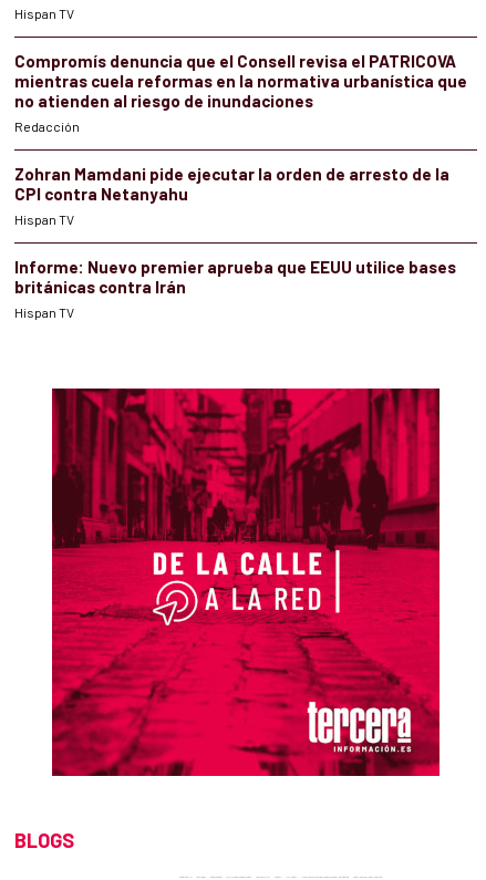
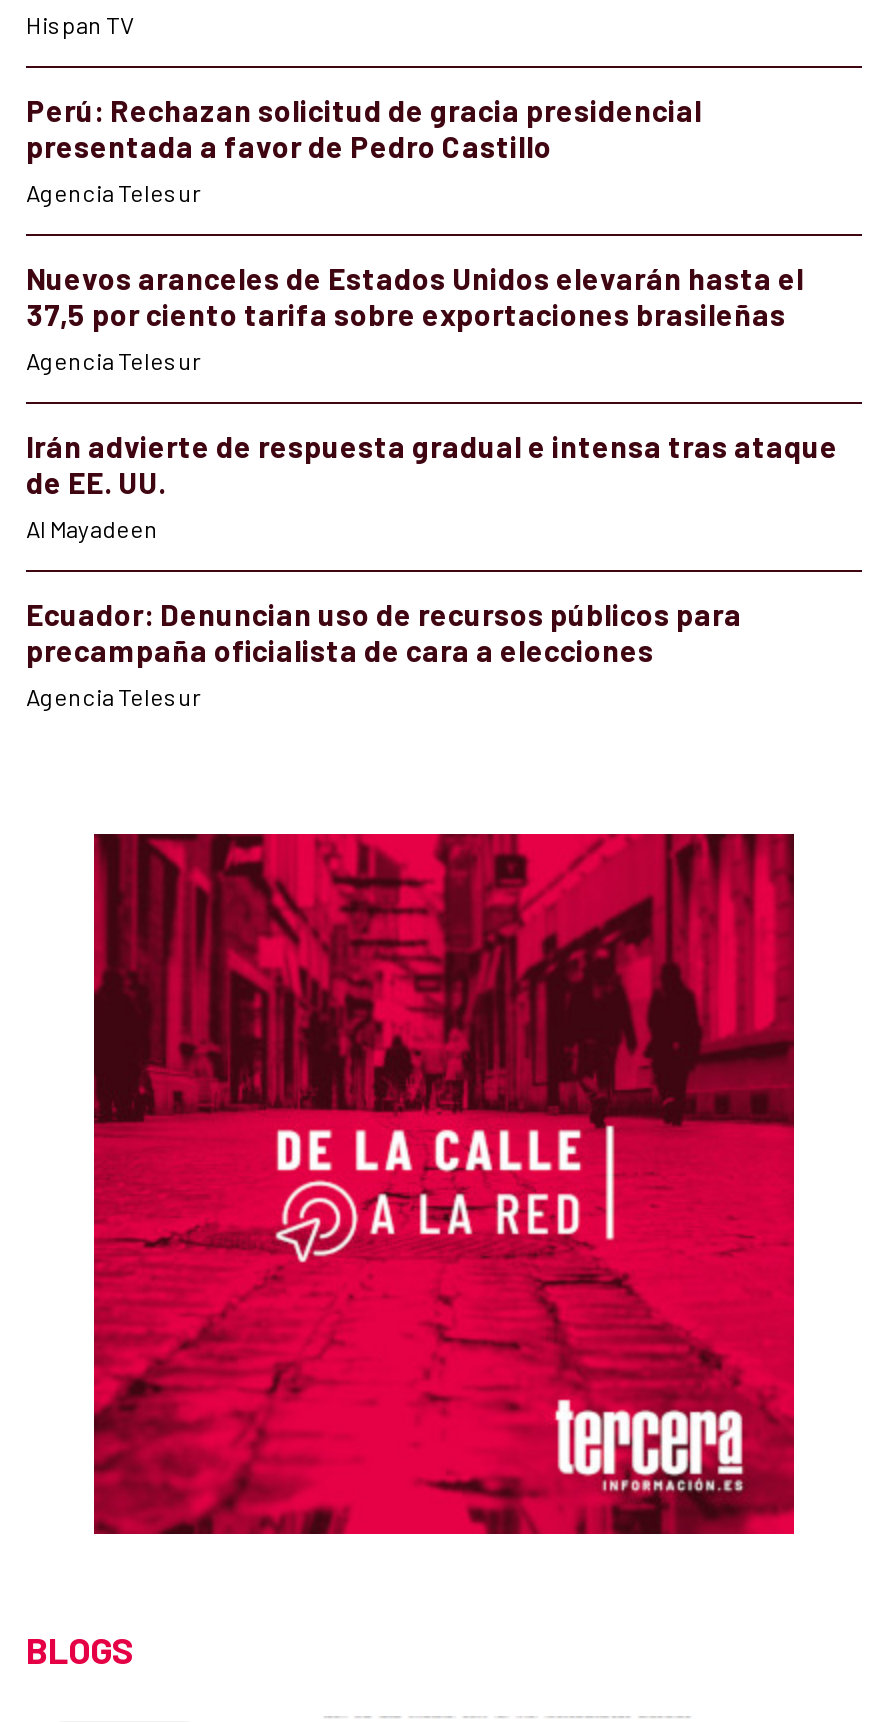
[14,50,467,319] Compromís denuncia que el Consell revisa el PATRICOVA | mientras cuela reformas en la normativa urbanística que | no atienden al riesgo de inundaciones | Redacción | Zohran Mamdani pide ejecutar la orden de arresto de la | CPI contra Netanyahu | Hispan TV | Informe: Nuevo premier aprueba que EEUU utilice bases | británicas contra Irán | Hispan TV -> [26,91,838,709] Perú: Rechazan solicitud de gracia presidencial | presentada a favor de Pedro Castillo | Agencia Telesur | Nuevos aranceles de Estados Unidos elevarán hasta el | 37,5 por ciento tarifa sobre exportaciones brasileñas | Agencia Telesur | Irán advierte de respuesta gradual e intensa tras ataque | de EE. UU. | Al Mayadeen | Ecuador: Denuncian uso de recursos públicos para | precampaña oficialista de cara a elecciones | Agencia Telesur

